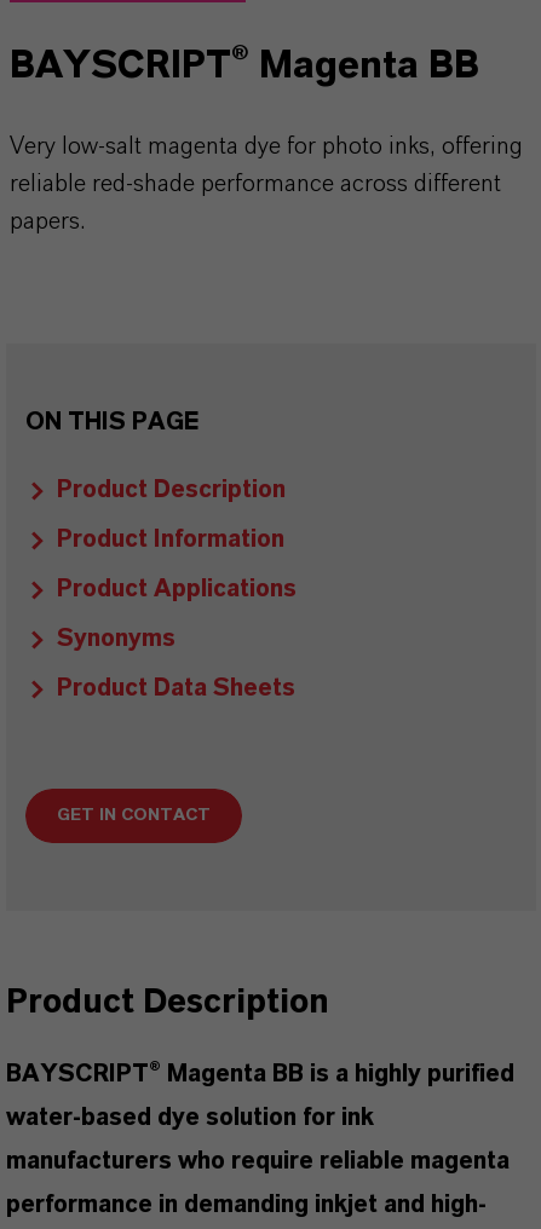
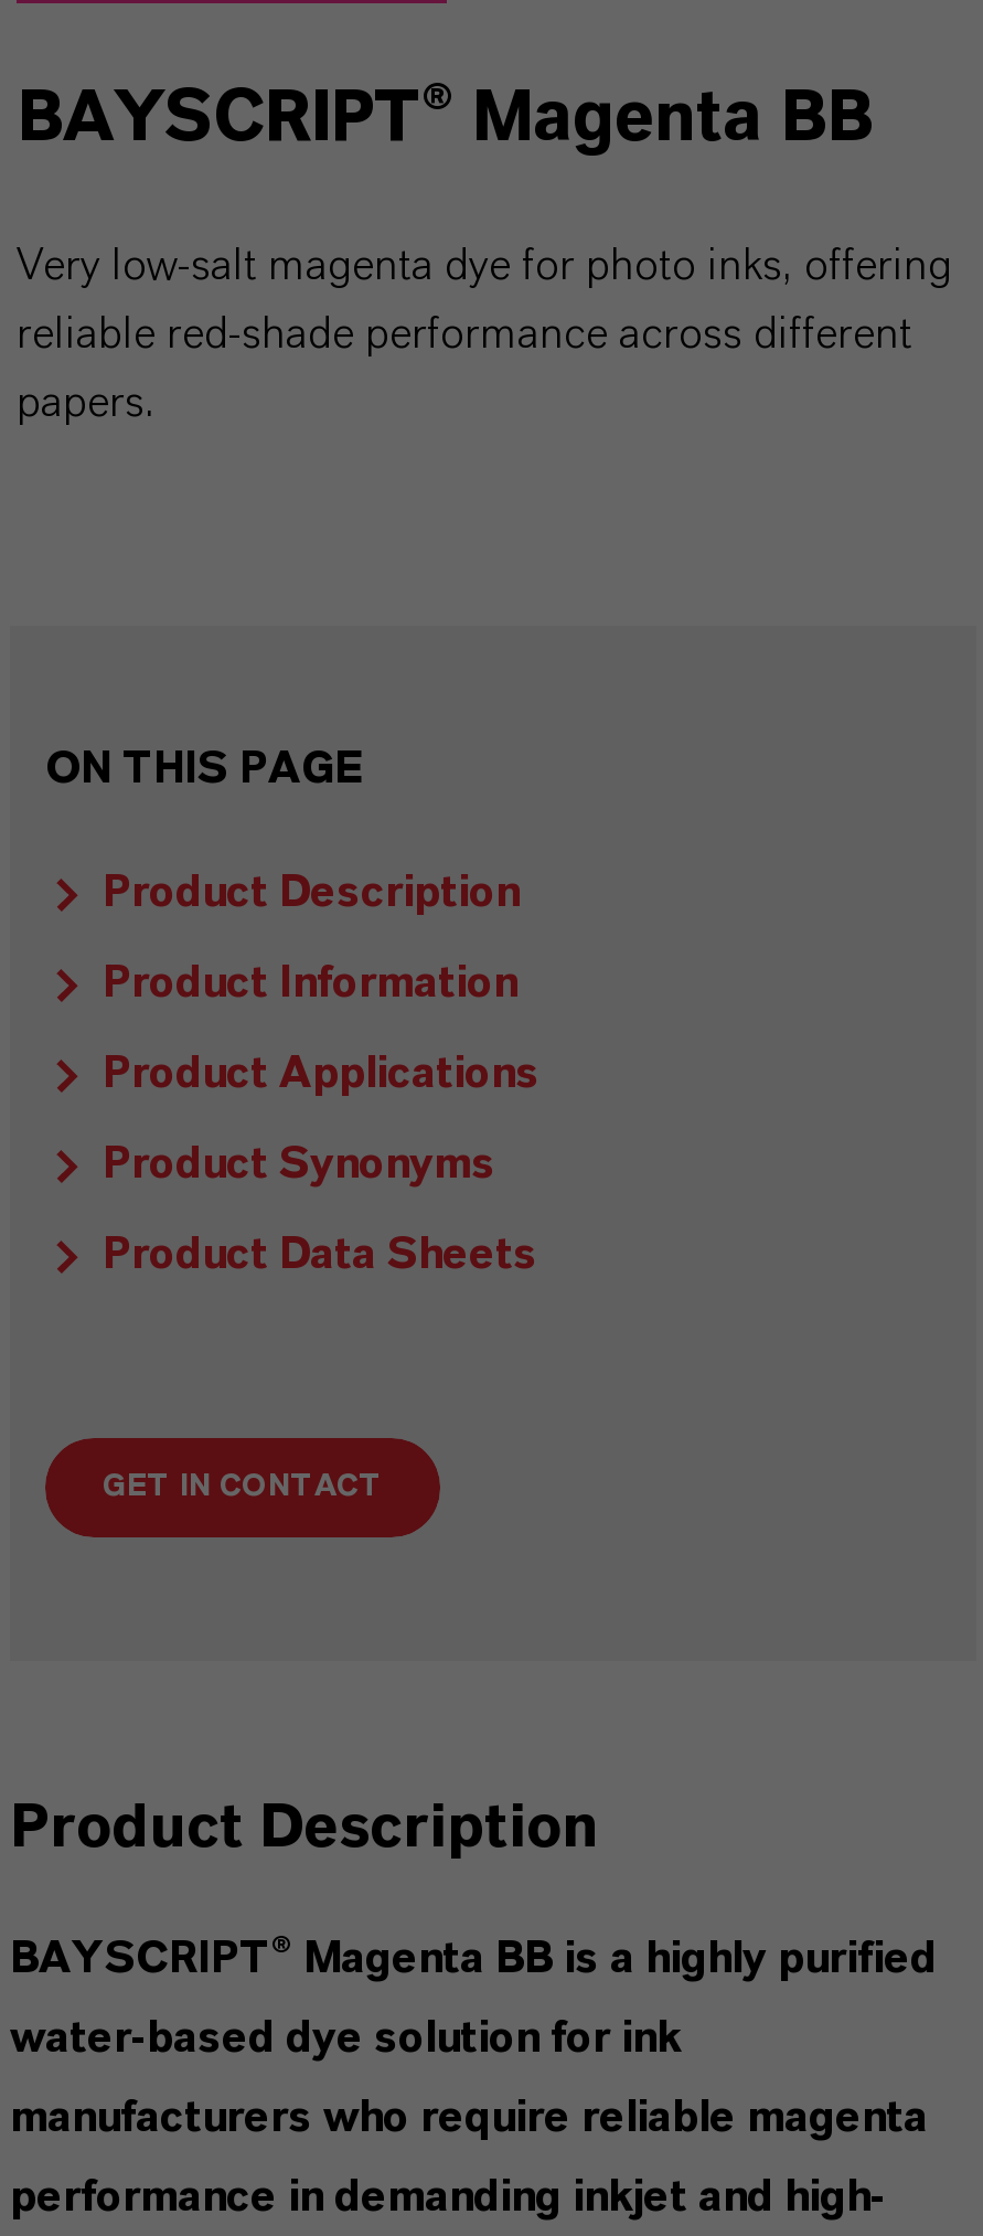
[57,627,175,651] Synonyms -> [103,1142,495,1186] Product Synonyms

